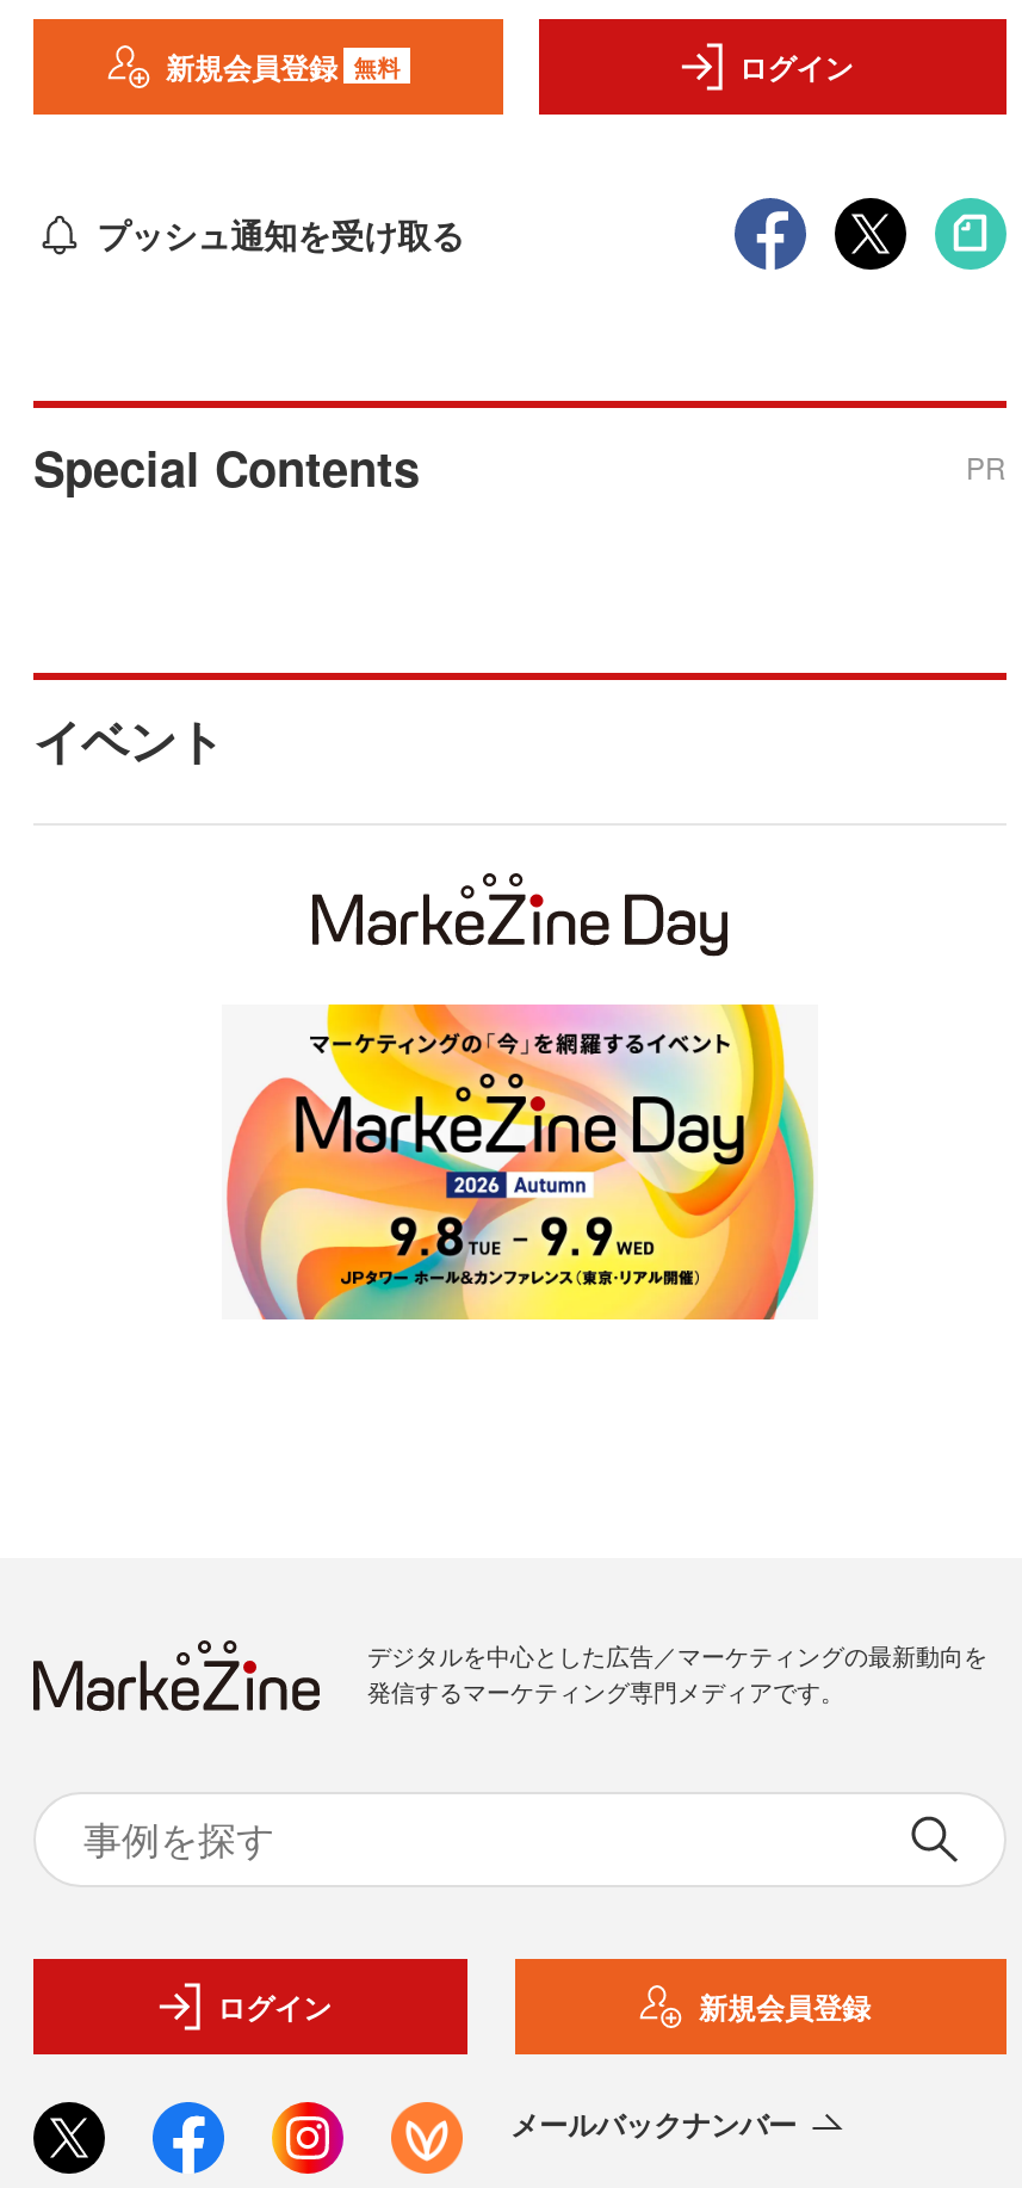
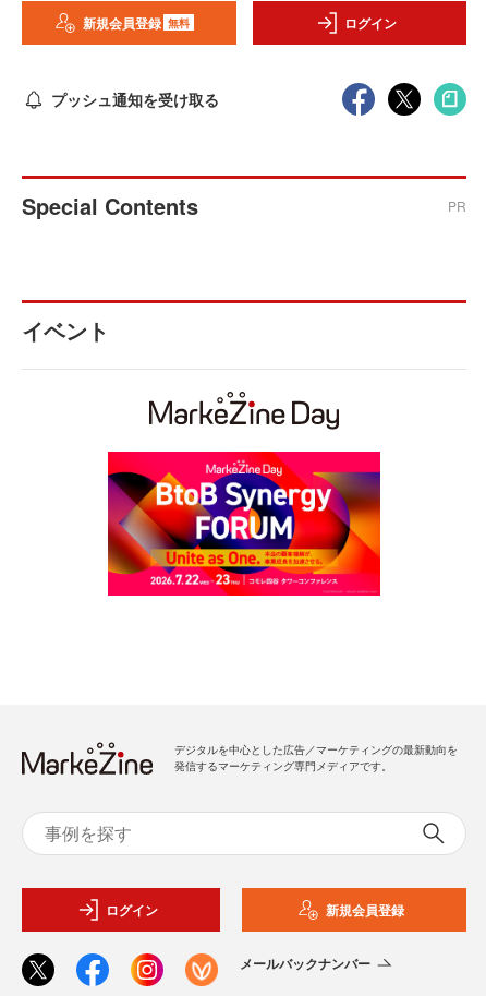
[222,1002,818,1322] [image] -> [107,451,381,597] [image]

